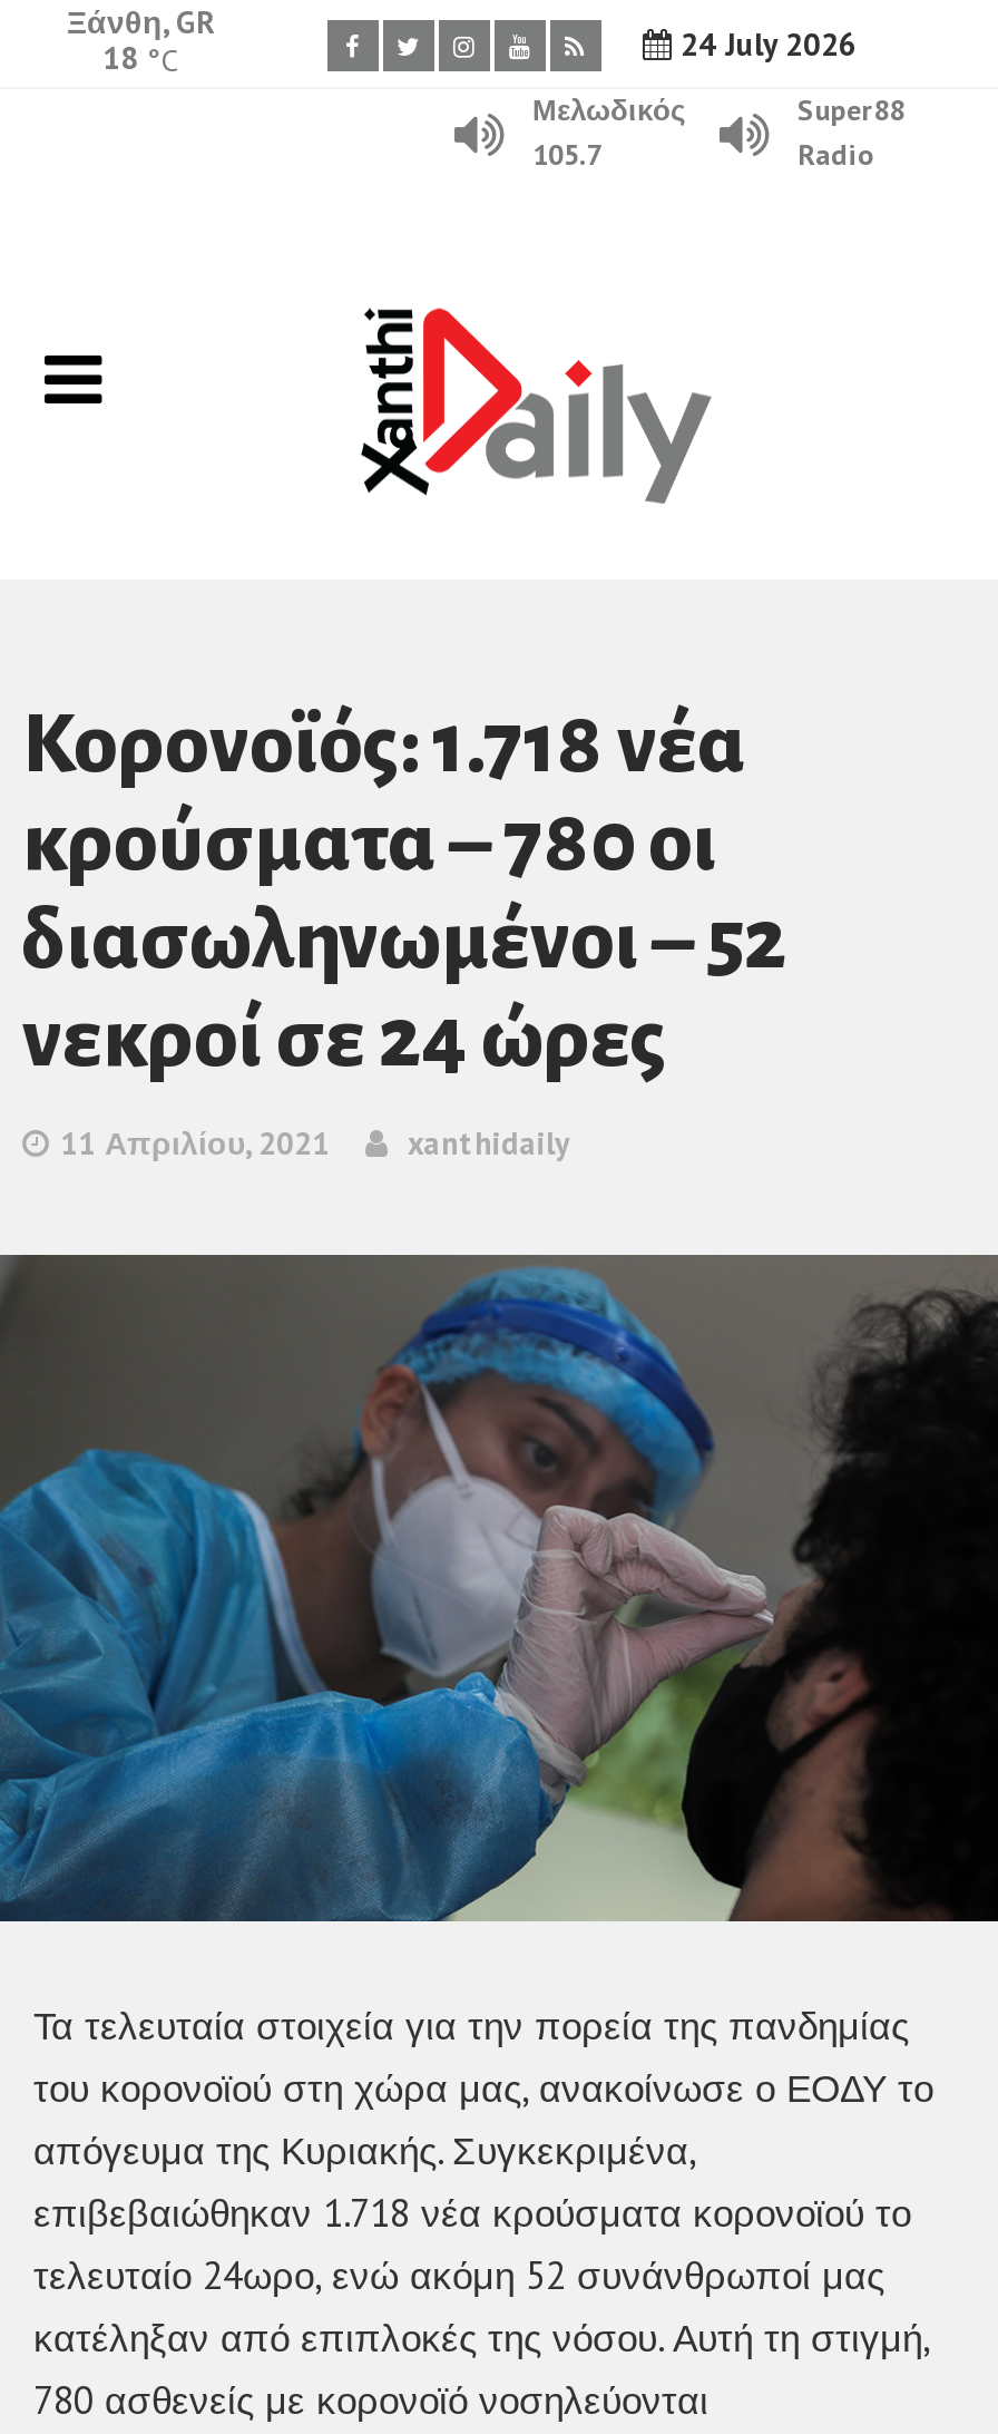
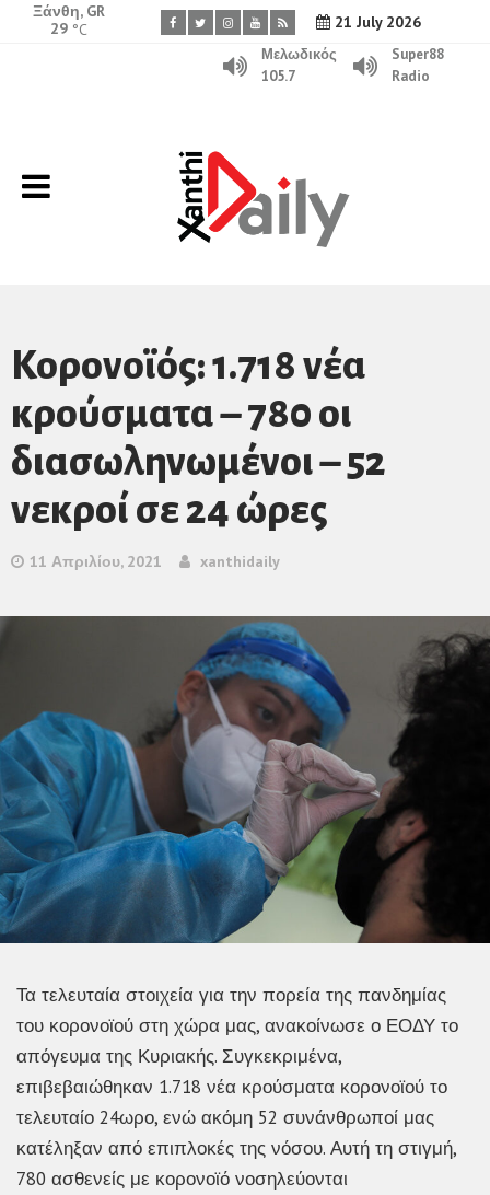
[672,25,857,65] 24 July 2026 -> [330,12,421,32] 21 July 2026
[102,38,178,80] 18 °C -> [50,19,87,39] 29 °C

